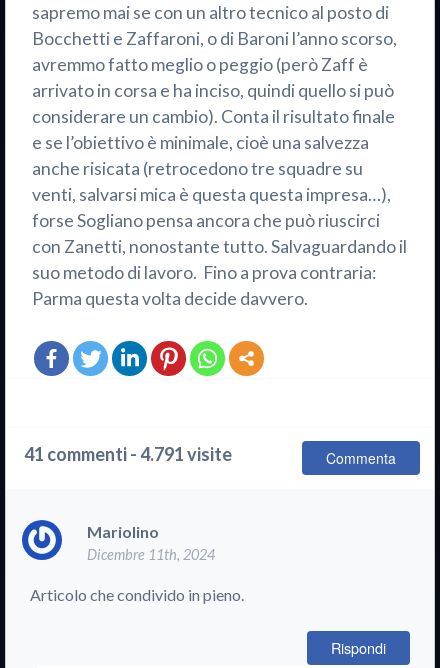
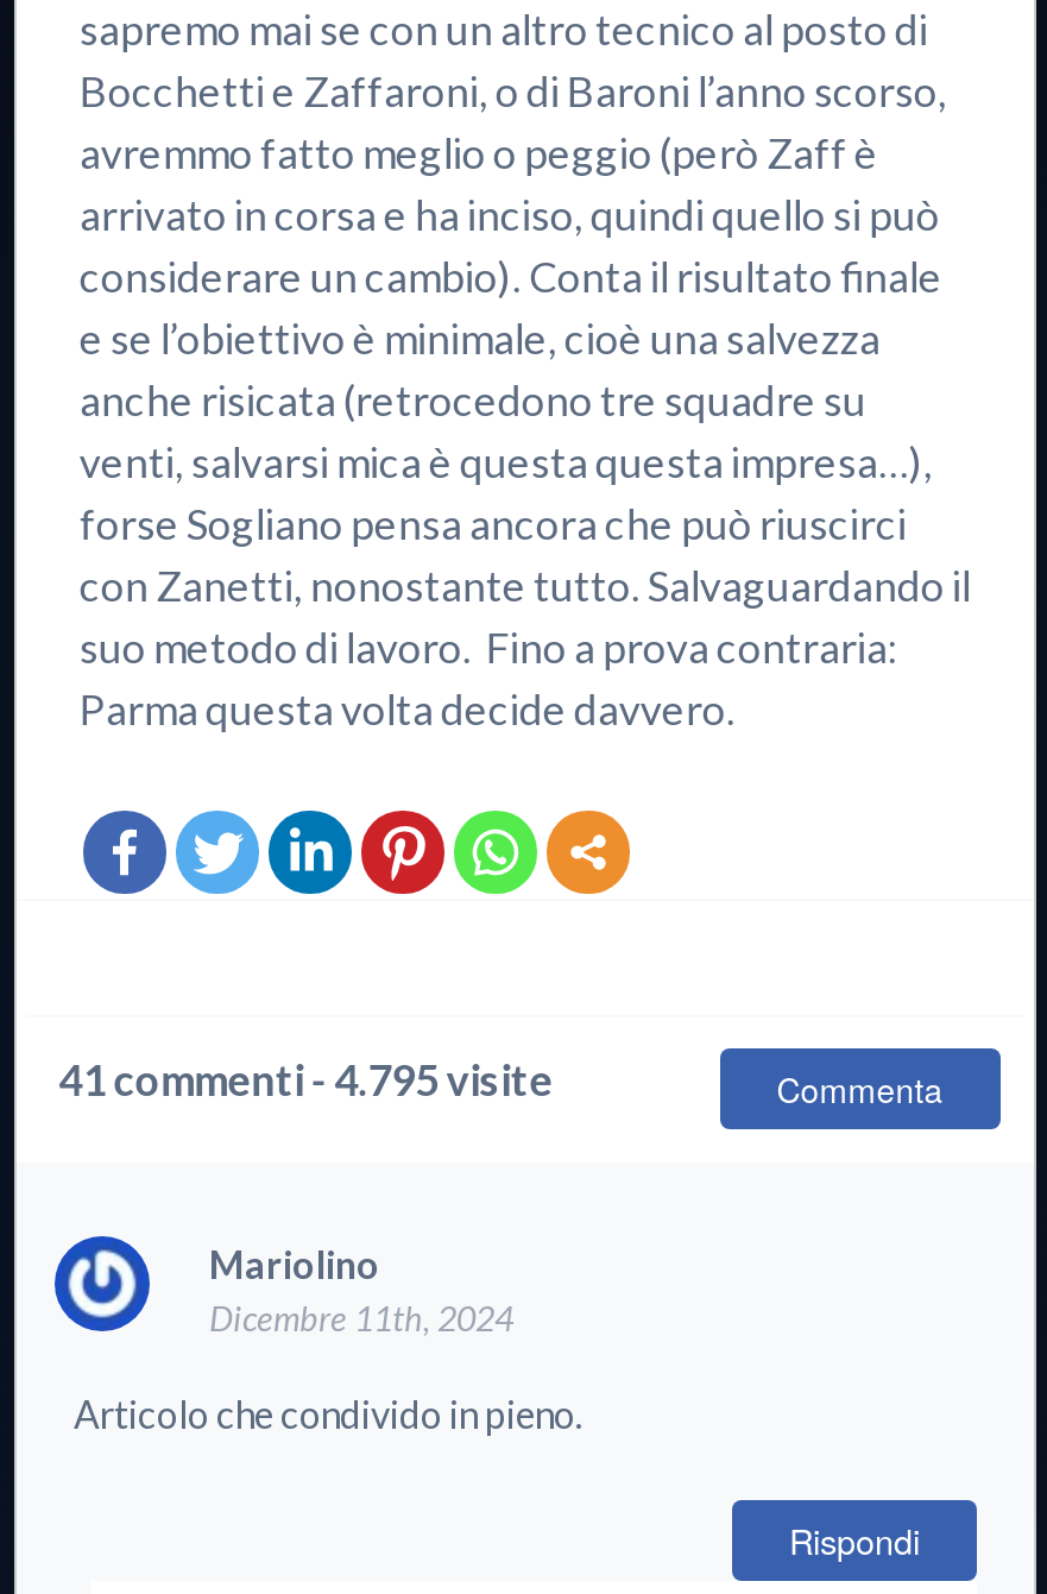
[24,443,232,465] 41 commenti - 4.791 visite -> [59,1053,553,1106] 41 commenti - 4.795 visite

